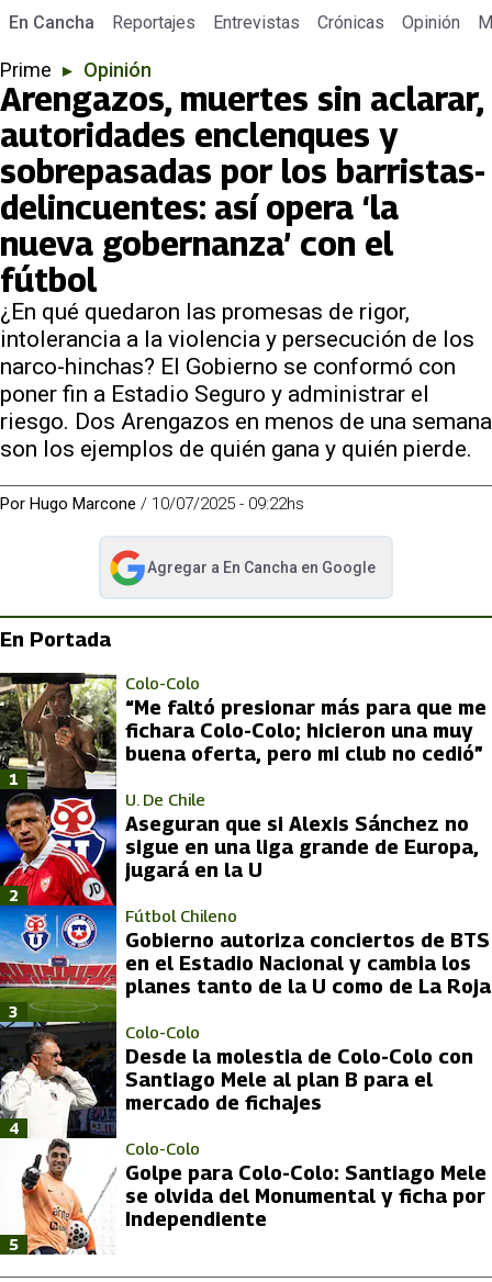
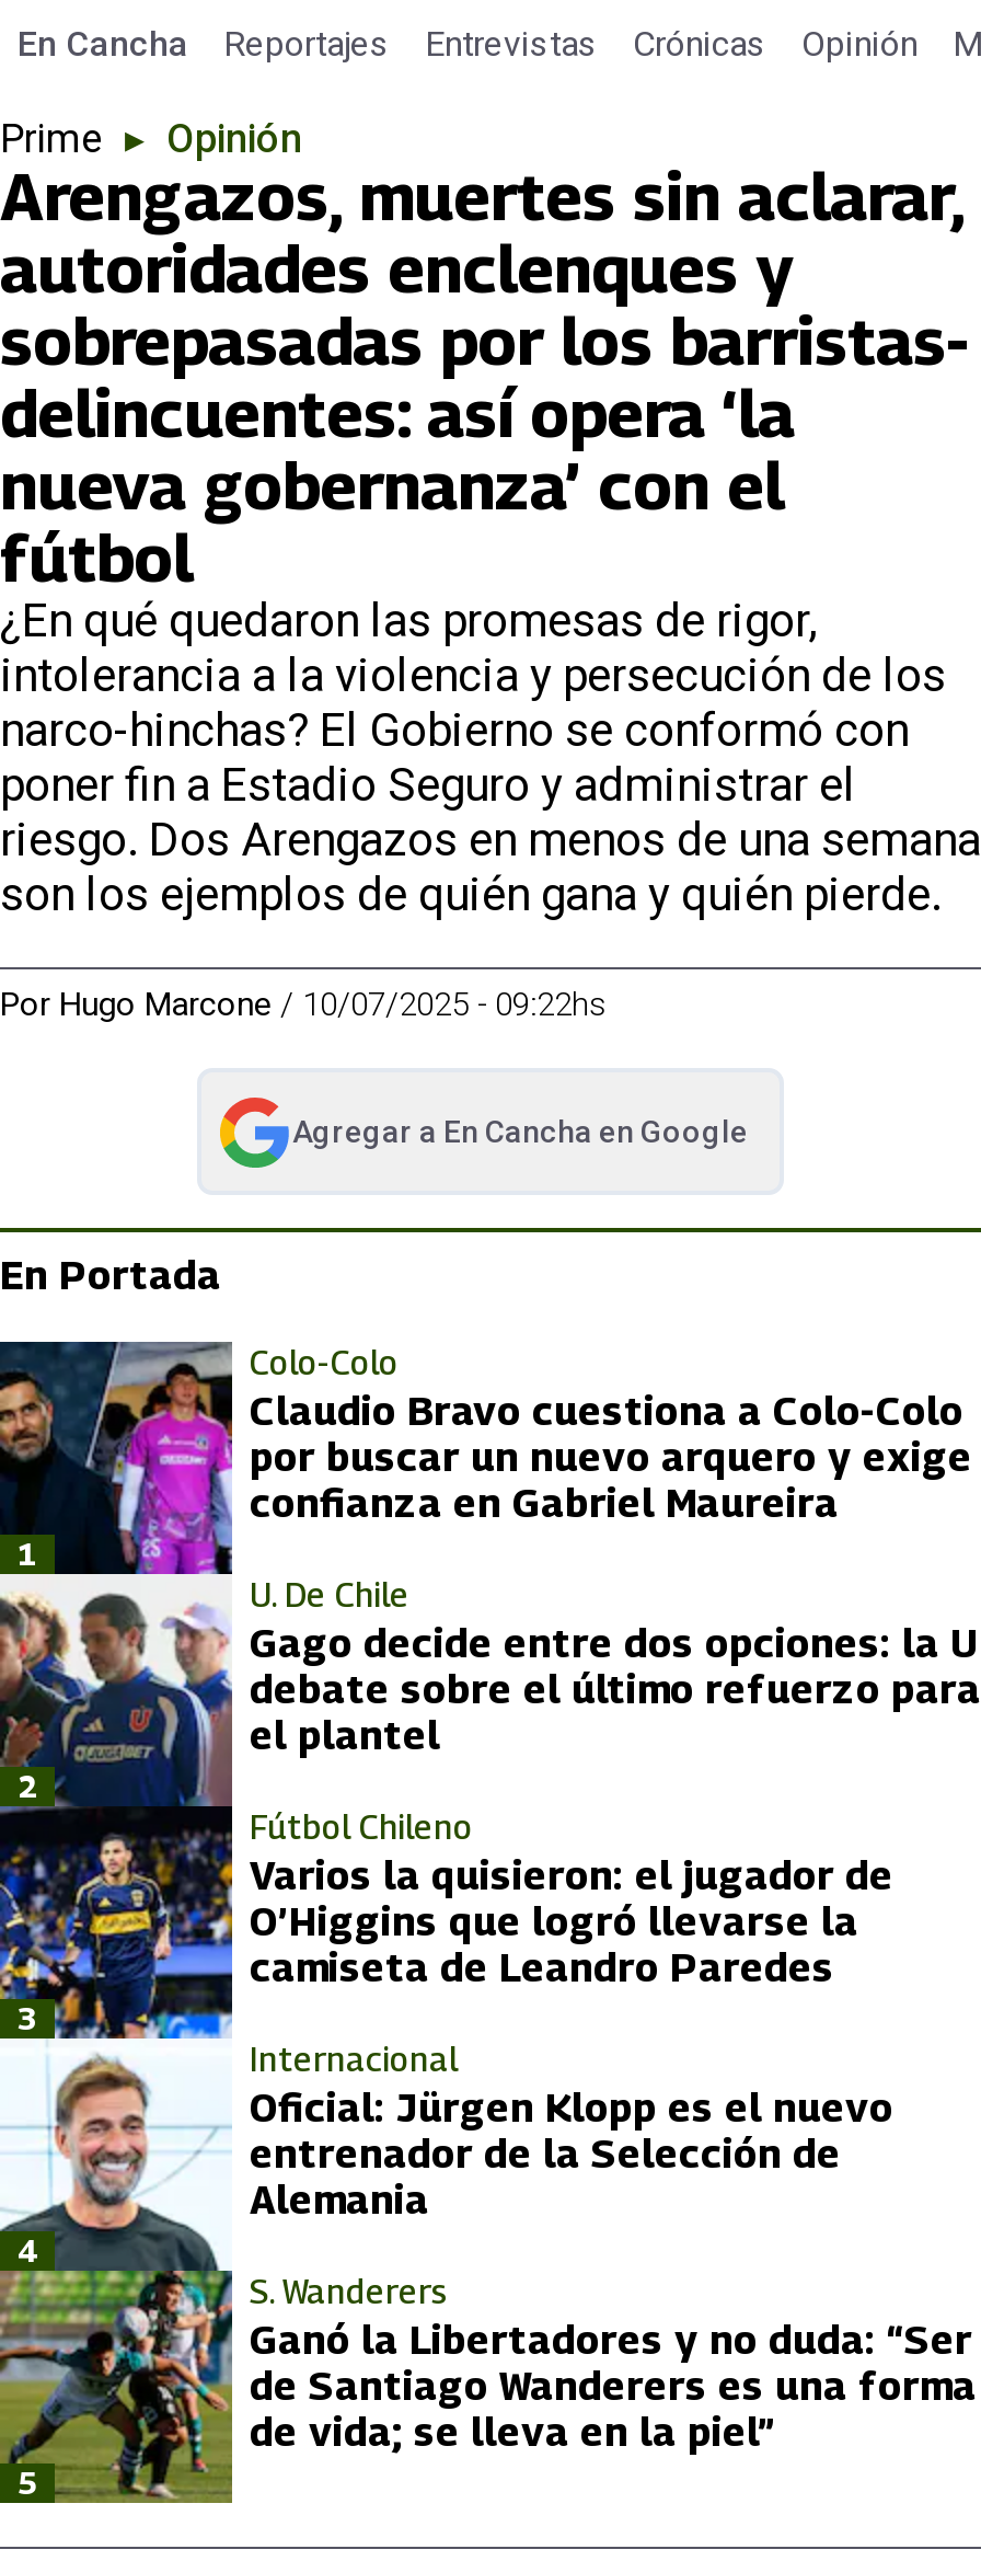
[3,672,487,1256] [image] | “Me faltó presionar más para que me | fichara Colo-Colo; hicieron una muy | buena oferta, pero mi club no cedió” -> [7,1340,972,2505] [image] | Claudio Bravo cuestiona a Colo-Colo | por buscar un nuevo arquero y exige | confianza en Gabriel Maureira
[125,812,479,881] Aseguran que si Alexis Sánchez no | sigue en una liga grande de Europa, | jugará en la U -> [250,1619,981,1757] Gago decide entre dos opciones: la U | debate sobre el último refuerzo para | el plantel
[125,928,491,997] Gobierno autoriza conciertos de BTS | en el Estadio Nacional y cambia los | planes tanto de la U como de La Roja -> [250,1851,893,1989] Varios la quisieron: el jugador de | O’Higgins que logró llevarse la | camiseta de Leandro Paredes
[125,1021,473,1114] Colo-Colo | Desde la molestia de Colo-Colo con | Santiago Mele al plan B para el | mercado de fichajes -> [250,2037,893,2221] Internacional | Oficial: Jürgen Klopp es el nuevo | entrenador de la Selección de | Alemania
[125,1138,487,1230] Colo-Colo | Golpe para Colo-Colo: Santiago Mele | se olvida del Monumental y ficha por | Independiente -> [250,2270,977,2454] S. Wanderers | Ganó la Libertadores y no duda: “Ser | de Santiago Wanderers es una forma | de vida; se lleva en la piel”

